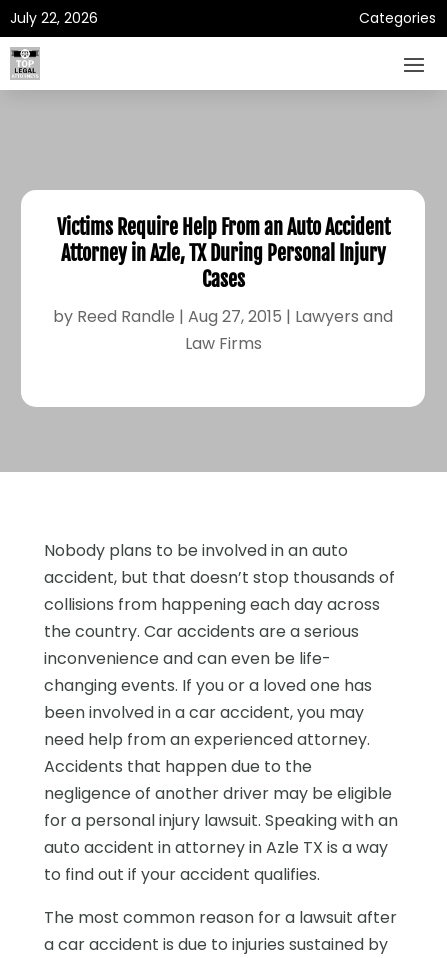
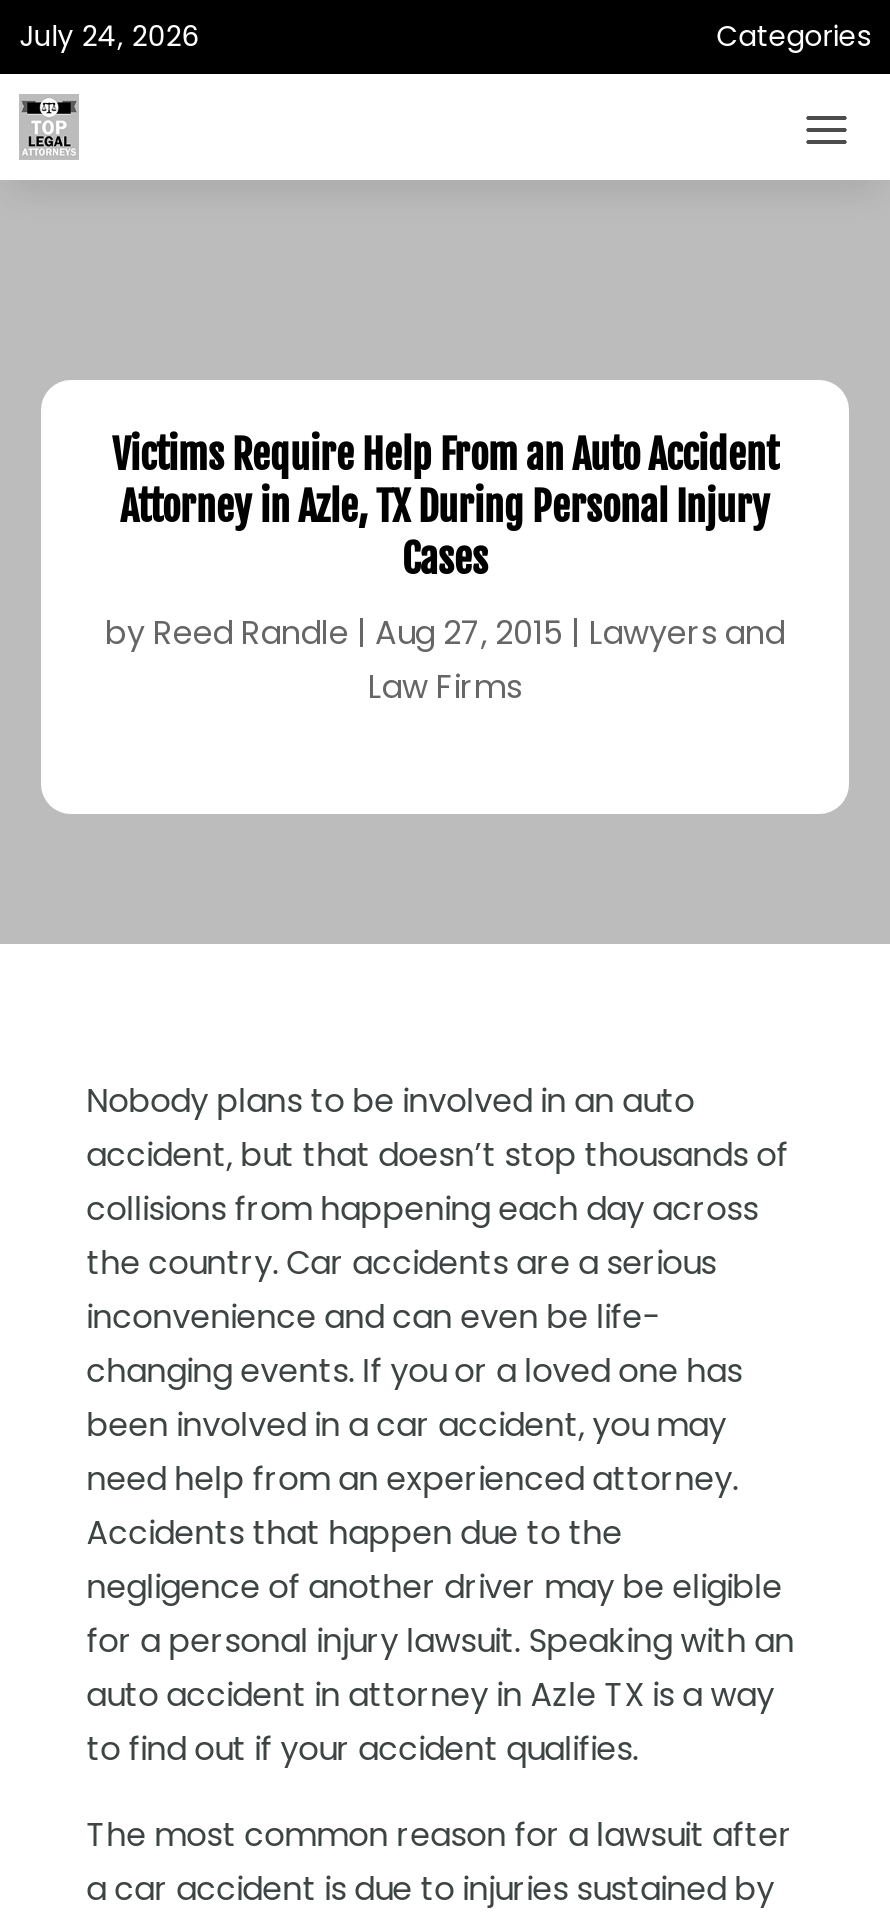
[10,8,98,28] July 22, 2026 -> [19,16,199,56] July 24, 2026

